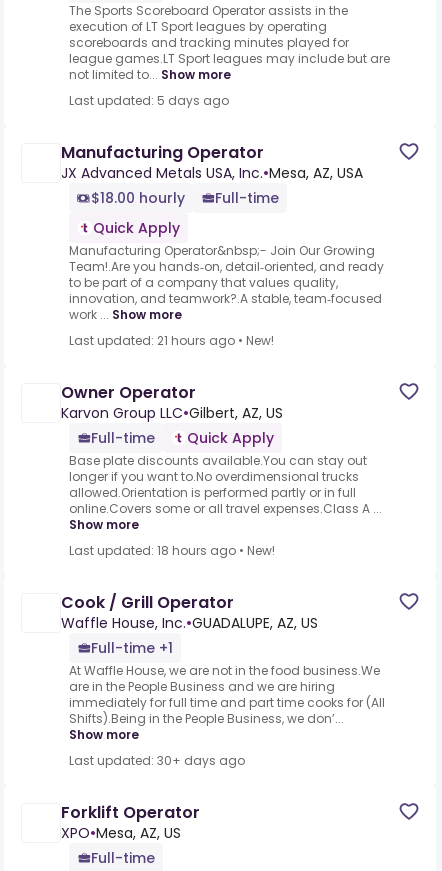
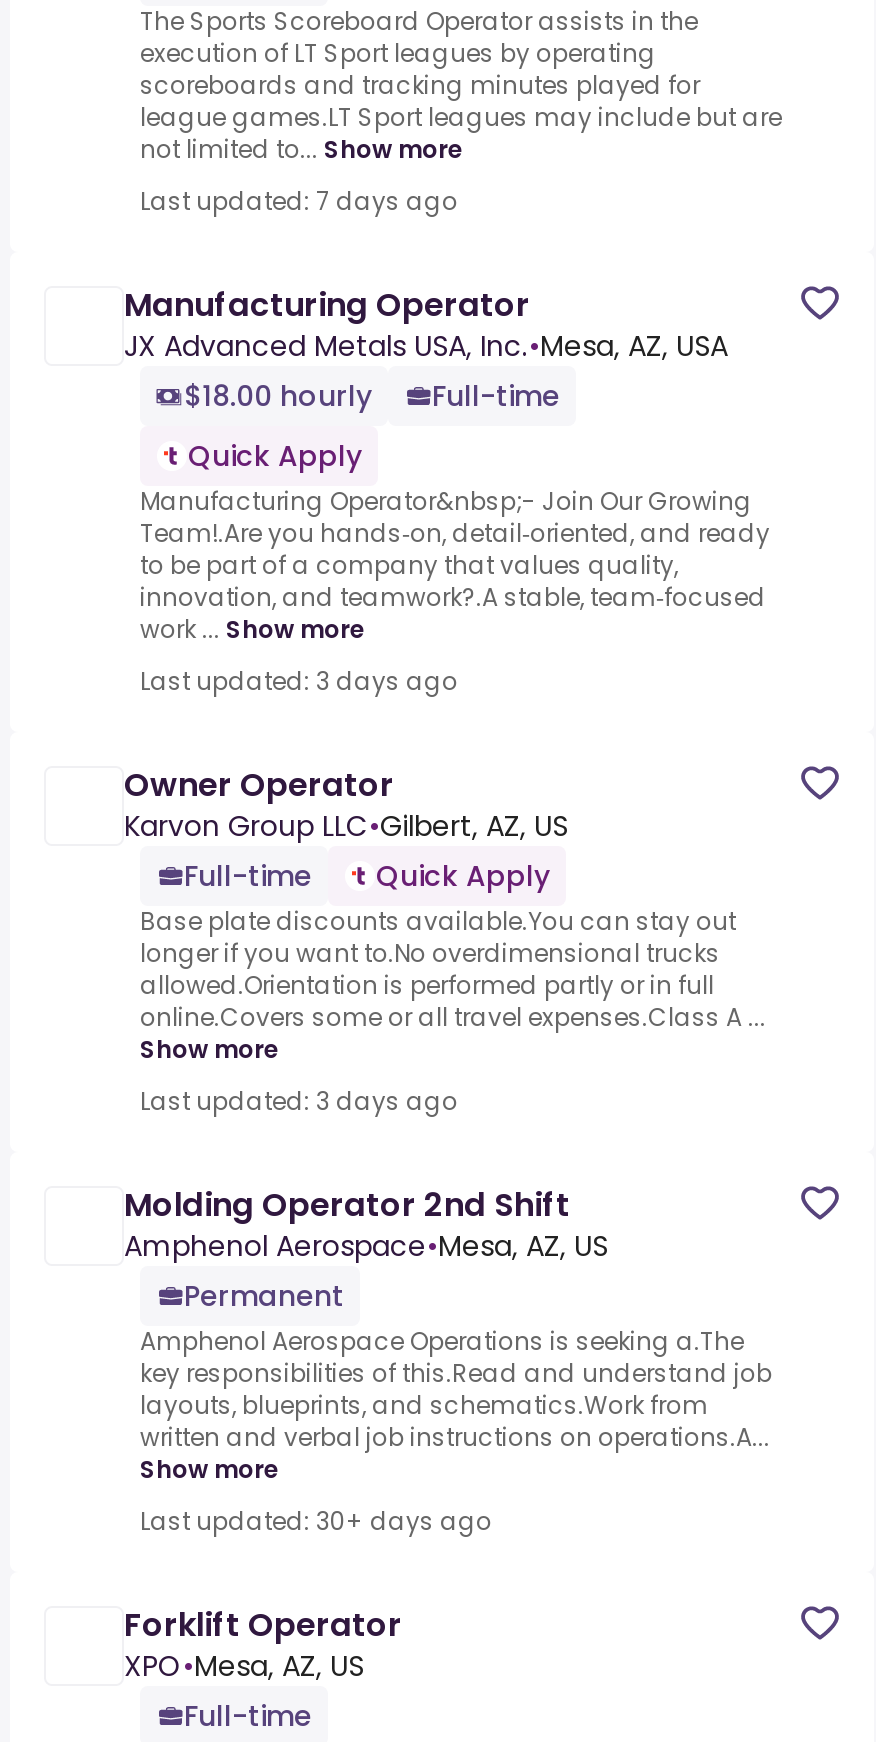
[69,92,229,109] Last updated: 5 days ago -> [140,184,458,218] Last updated: 7 days ago
[69,332,274,349] Last updated: 21 hours ago • New! -> [140,664,458,698] Last updated: 3 days ago
[69,542,275,559] Last updated: 18 hours ago • New! -> [140,1084,458,1118] Last updated: 3 days ago
[61,591,385,727] Cook / Grill Operator | Waffle House, Inc.•GUADALUPE, AZ, US | Full-time +1 | At Waffle House, we are not in the food business.We | are in the People Business and we are hiring | immediately for full time and part time cooks for (All | Shifts).Being in the People Business, we don’... -> [124,1182,772,1454] Molding Operator 2nd Shift | Amphenol Aerospace•Mesa, AZ, US | Permanent | Amphenol Aerospace Operations is seeking a.The | key responsibilities of this.Read and understand job | layouts, blueprints, and schematics.Work from | written and verbal job instructions on operations.A...

